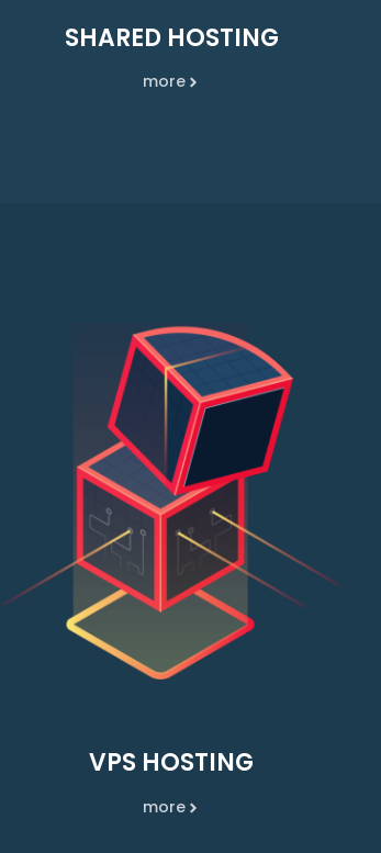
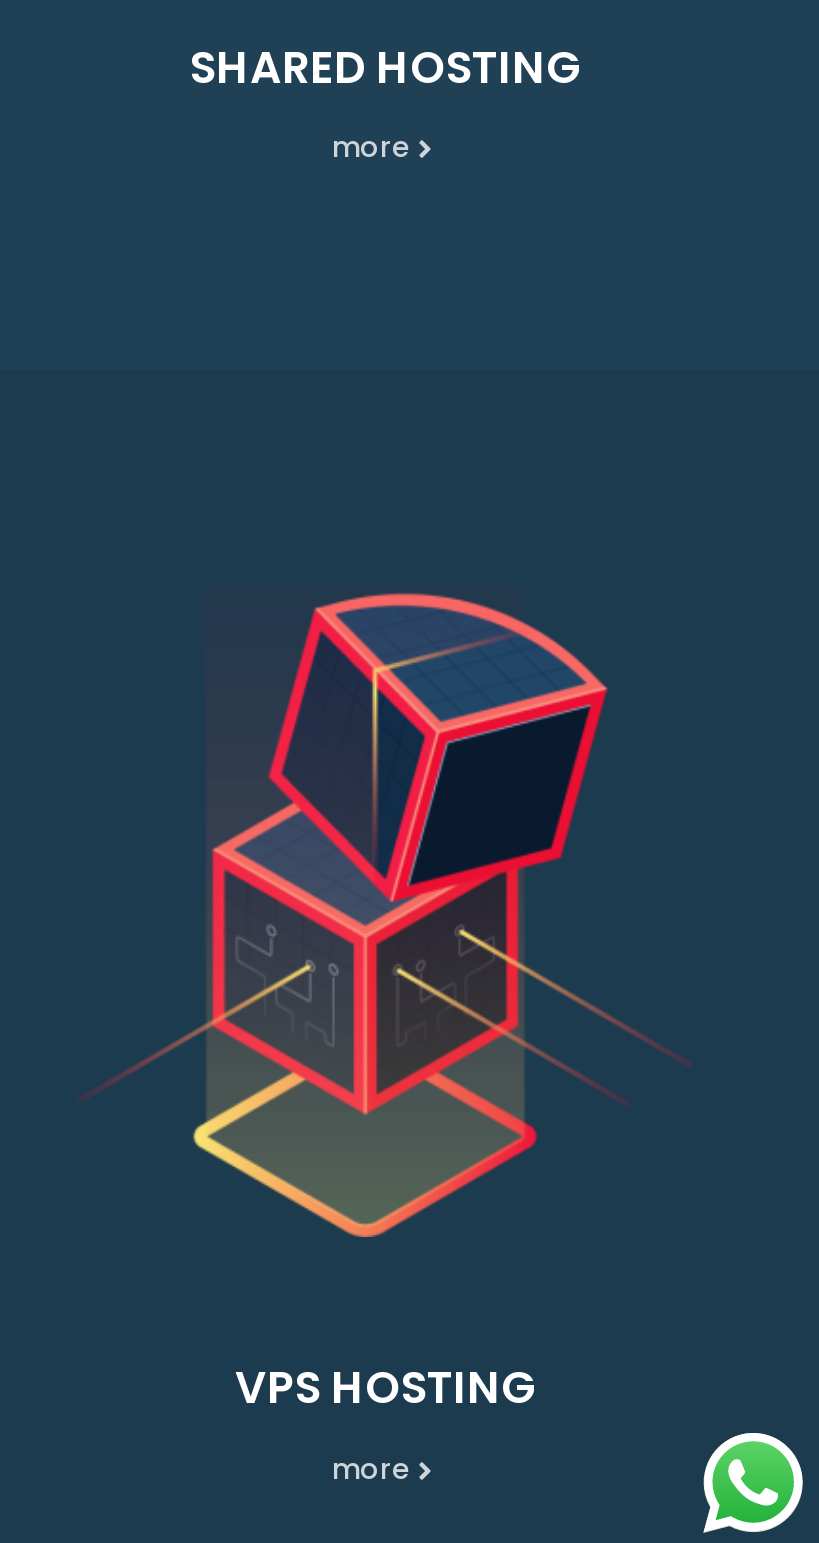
none -> [701,1431,805,1535] [image]

